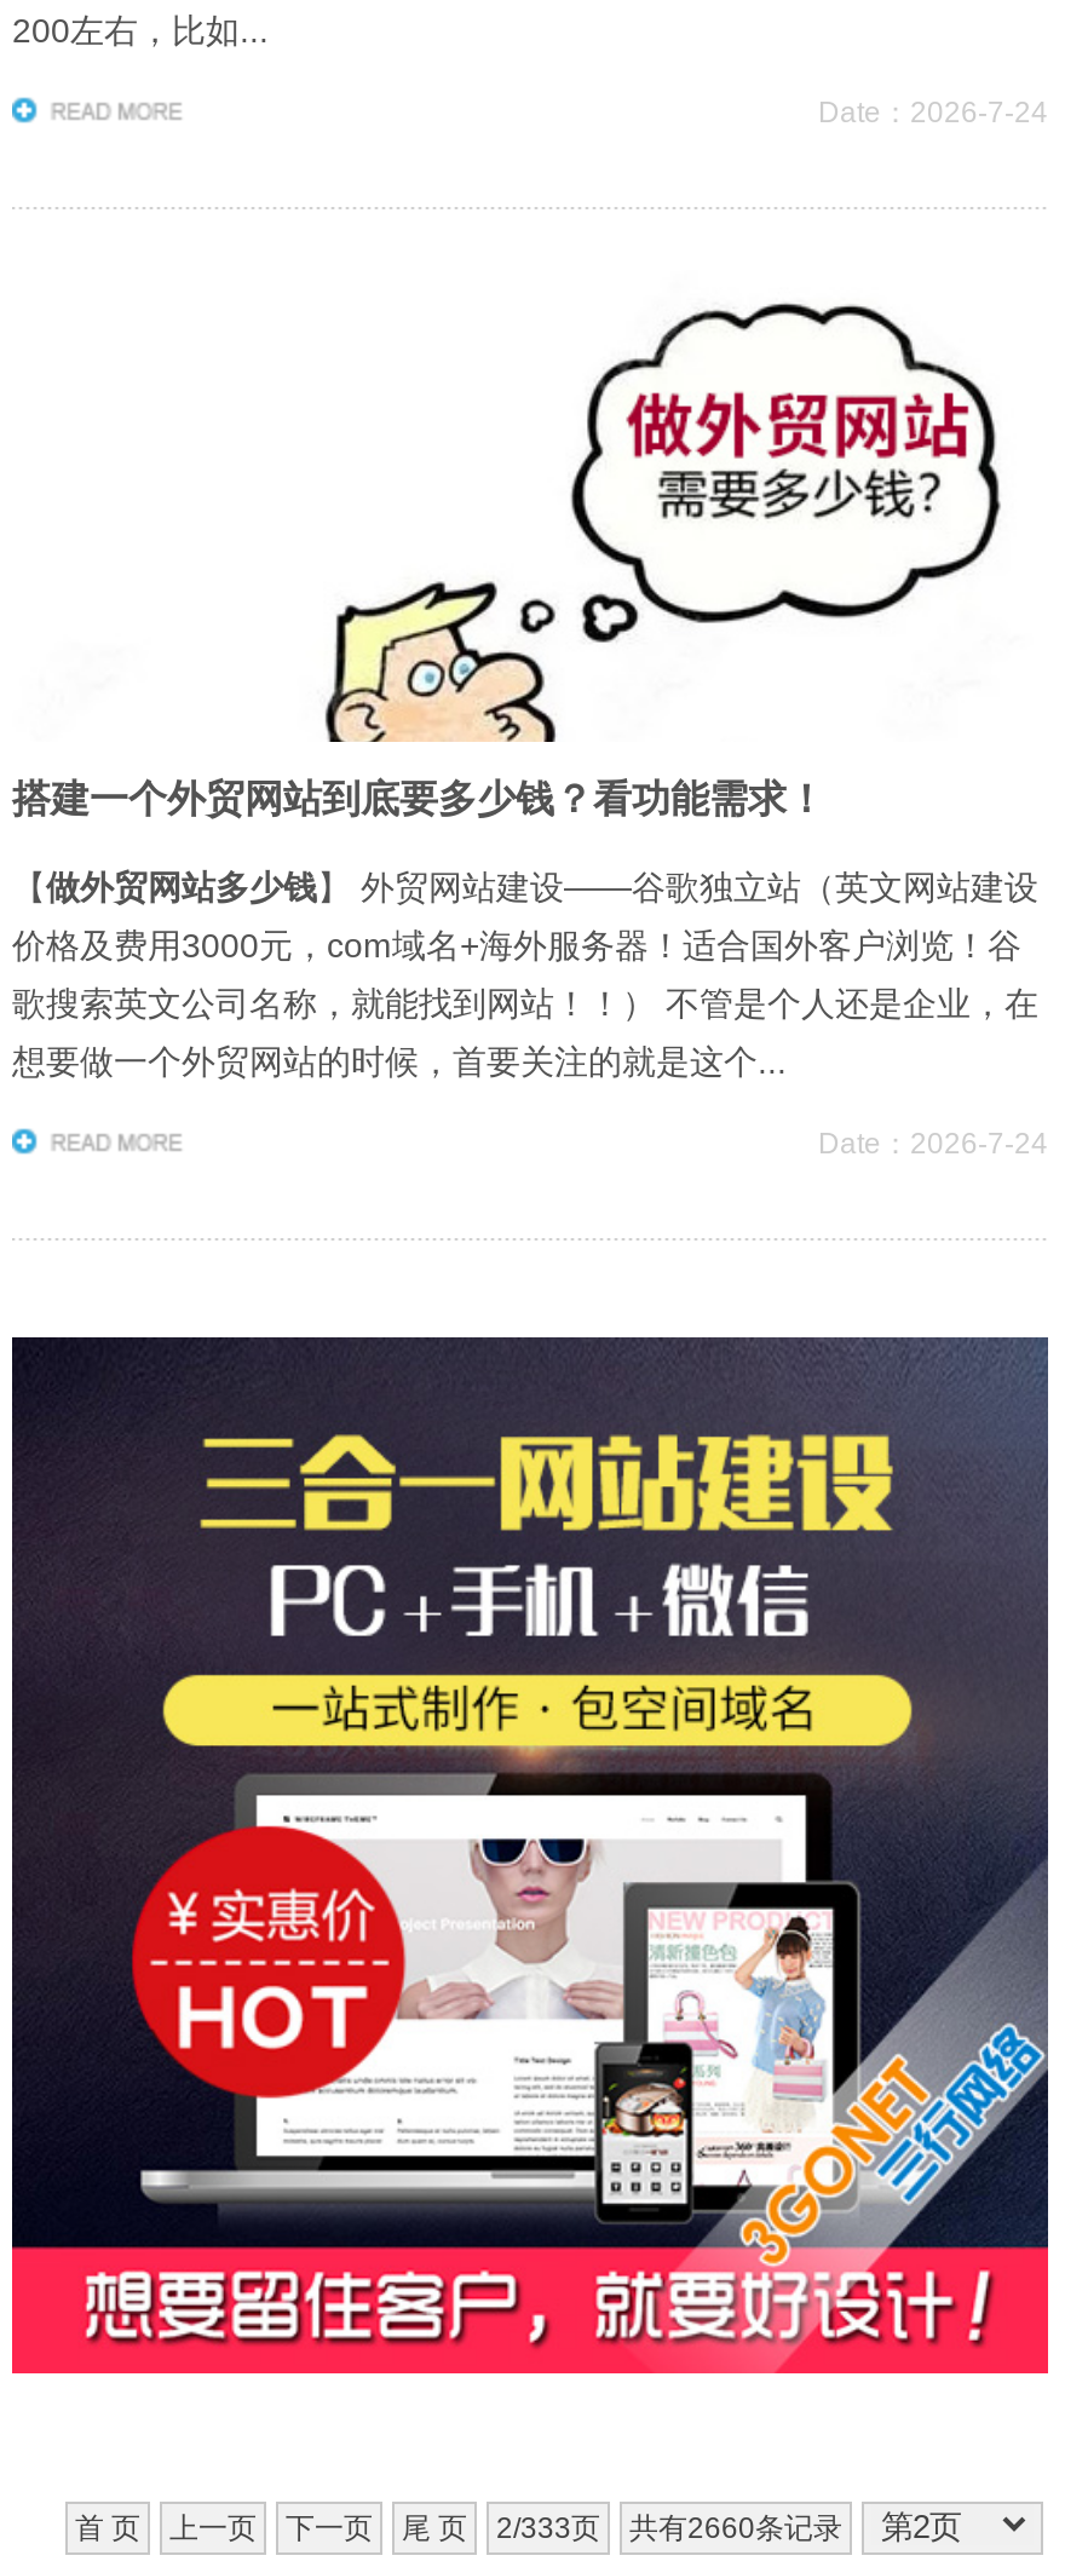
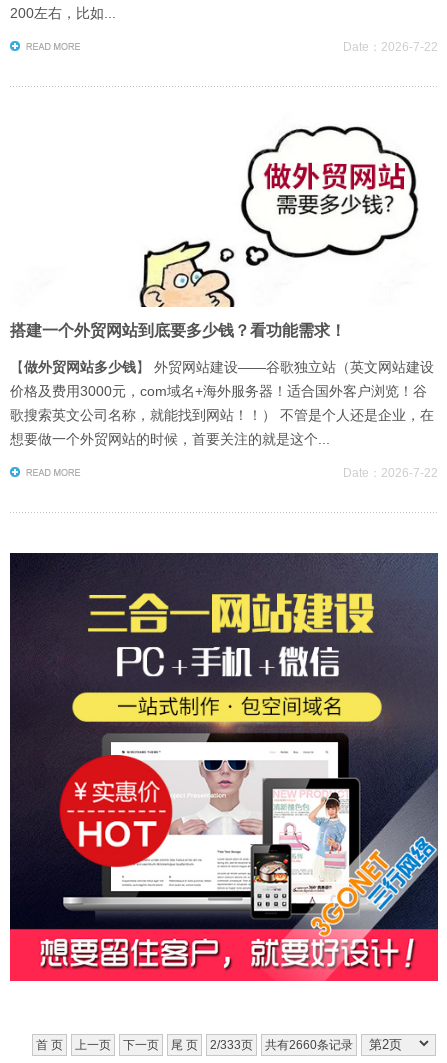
[818,97,1048,130] Date：2026-7-24 -> [343,40,438,54] Date：2026-7-22
[818,1128,1048,1162] Date：2026-7-24 -> [343,466,438,480] Date：2026-7-22

